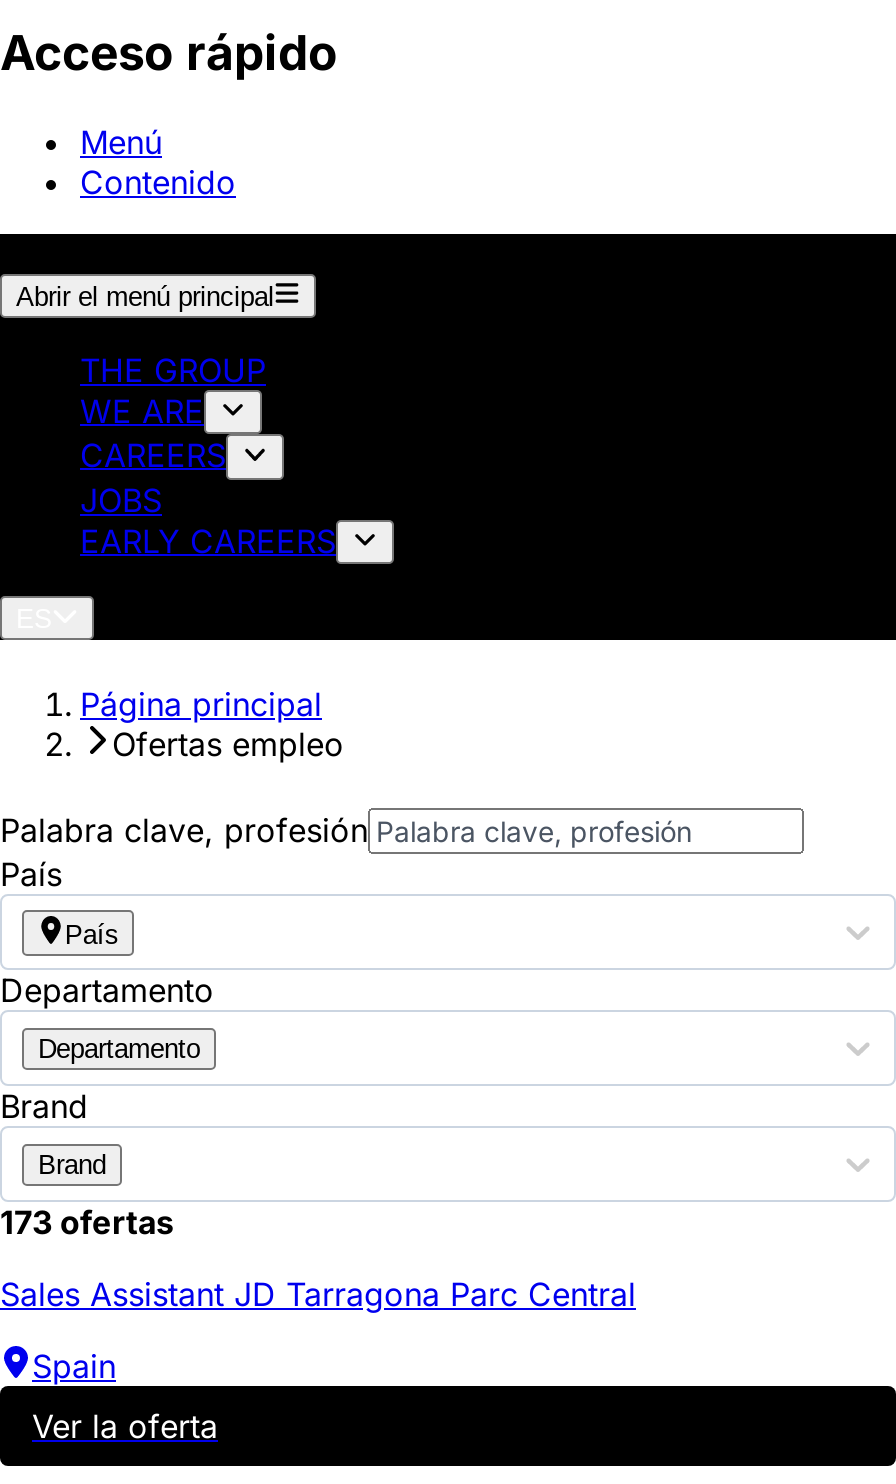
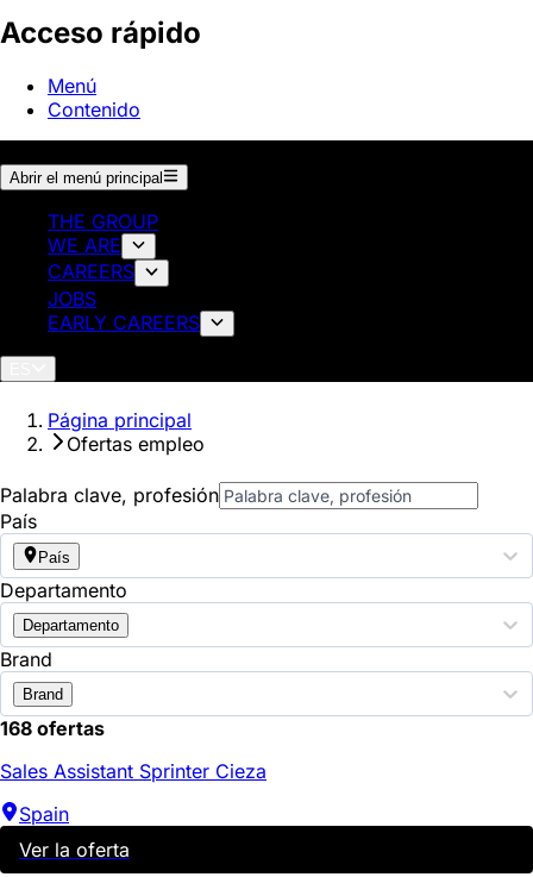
[0,1203,174,1243] 173 ofertas -> [0,717,105,741] 168 ofertas
[0,1275,636,1315] Sales Assistant JD Tarragona Parc Central -> [0,760,266,784] Sales Assistant Sprinter Cieza

